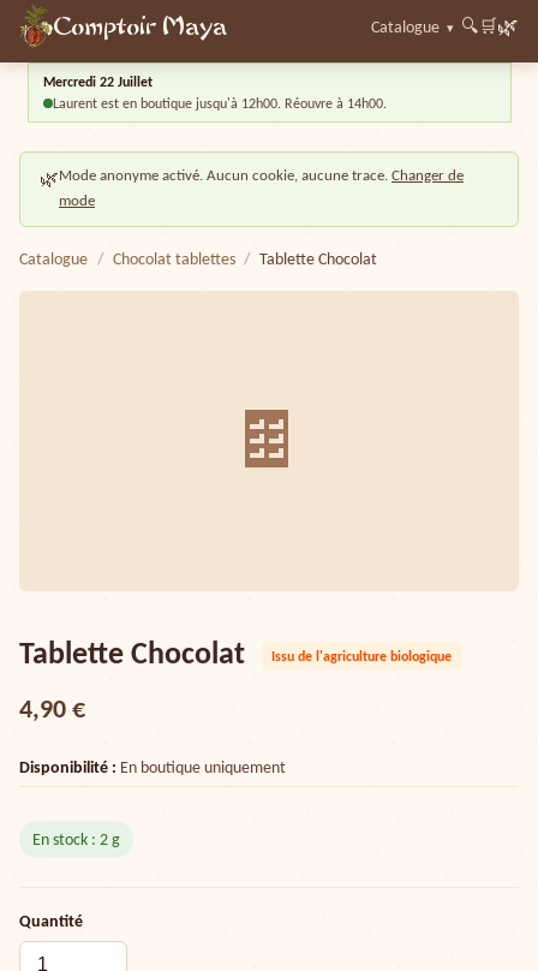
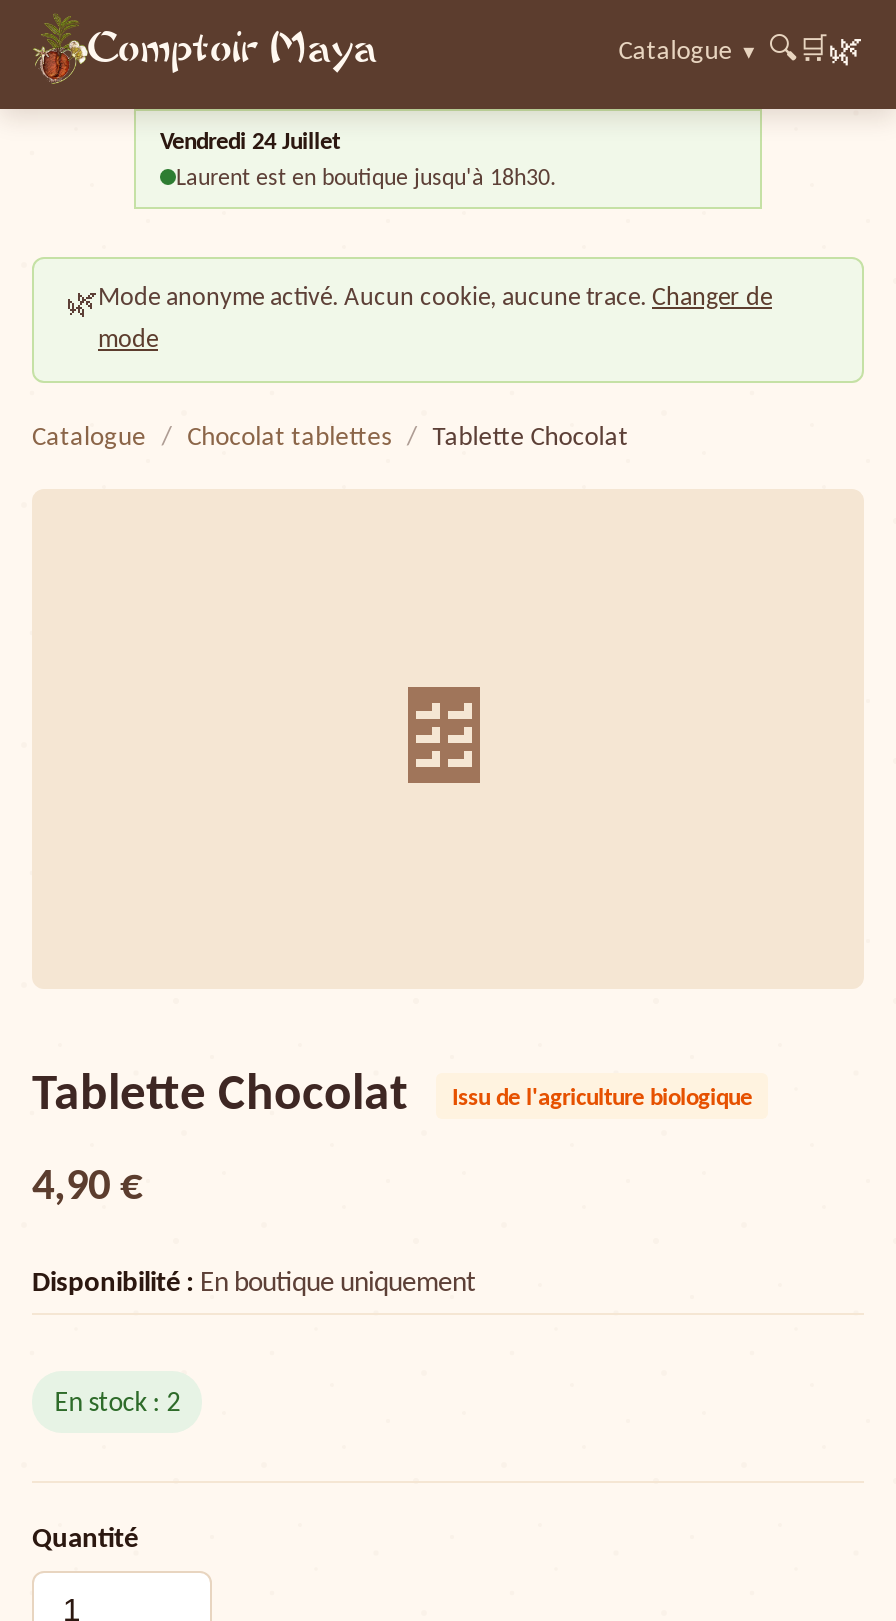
[43,72,386,112] Mercredi 22 Juillet | Laurent est en boutique jusqu'à 12h00. Réouvre à 14h00. -> [160,125,556,191] Vendredi 24 Juillet | Laurent est en boutique jusqu'à 18h30.
[33,829,120,849] En stock : 2 g -> [54,1384,180,1418] En stock : 2

